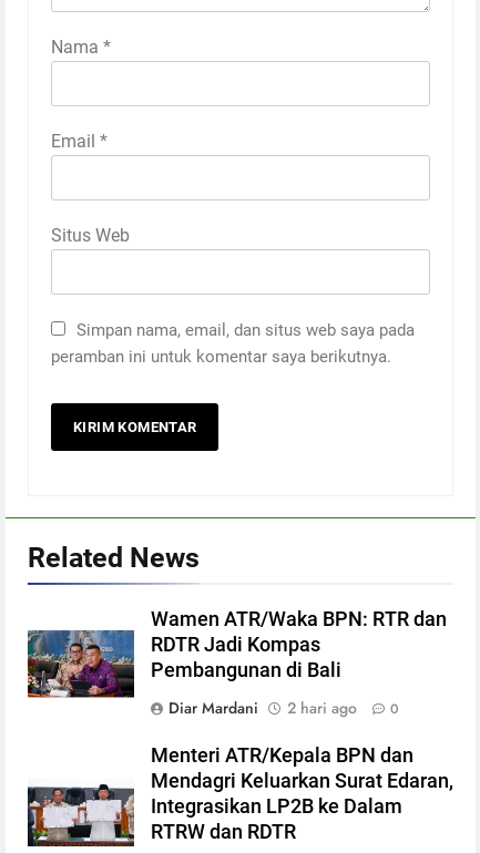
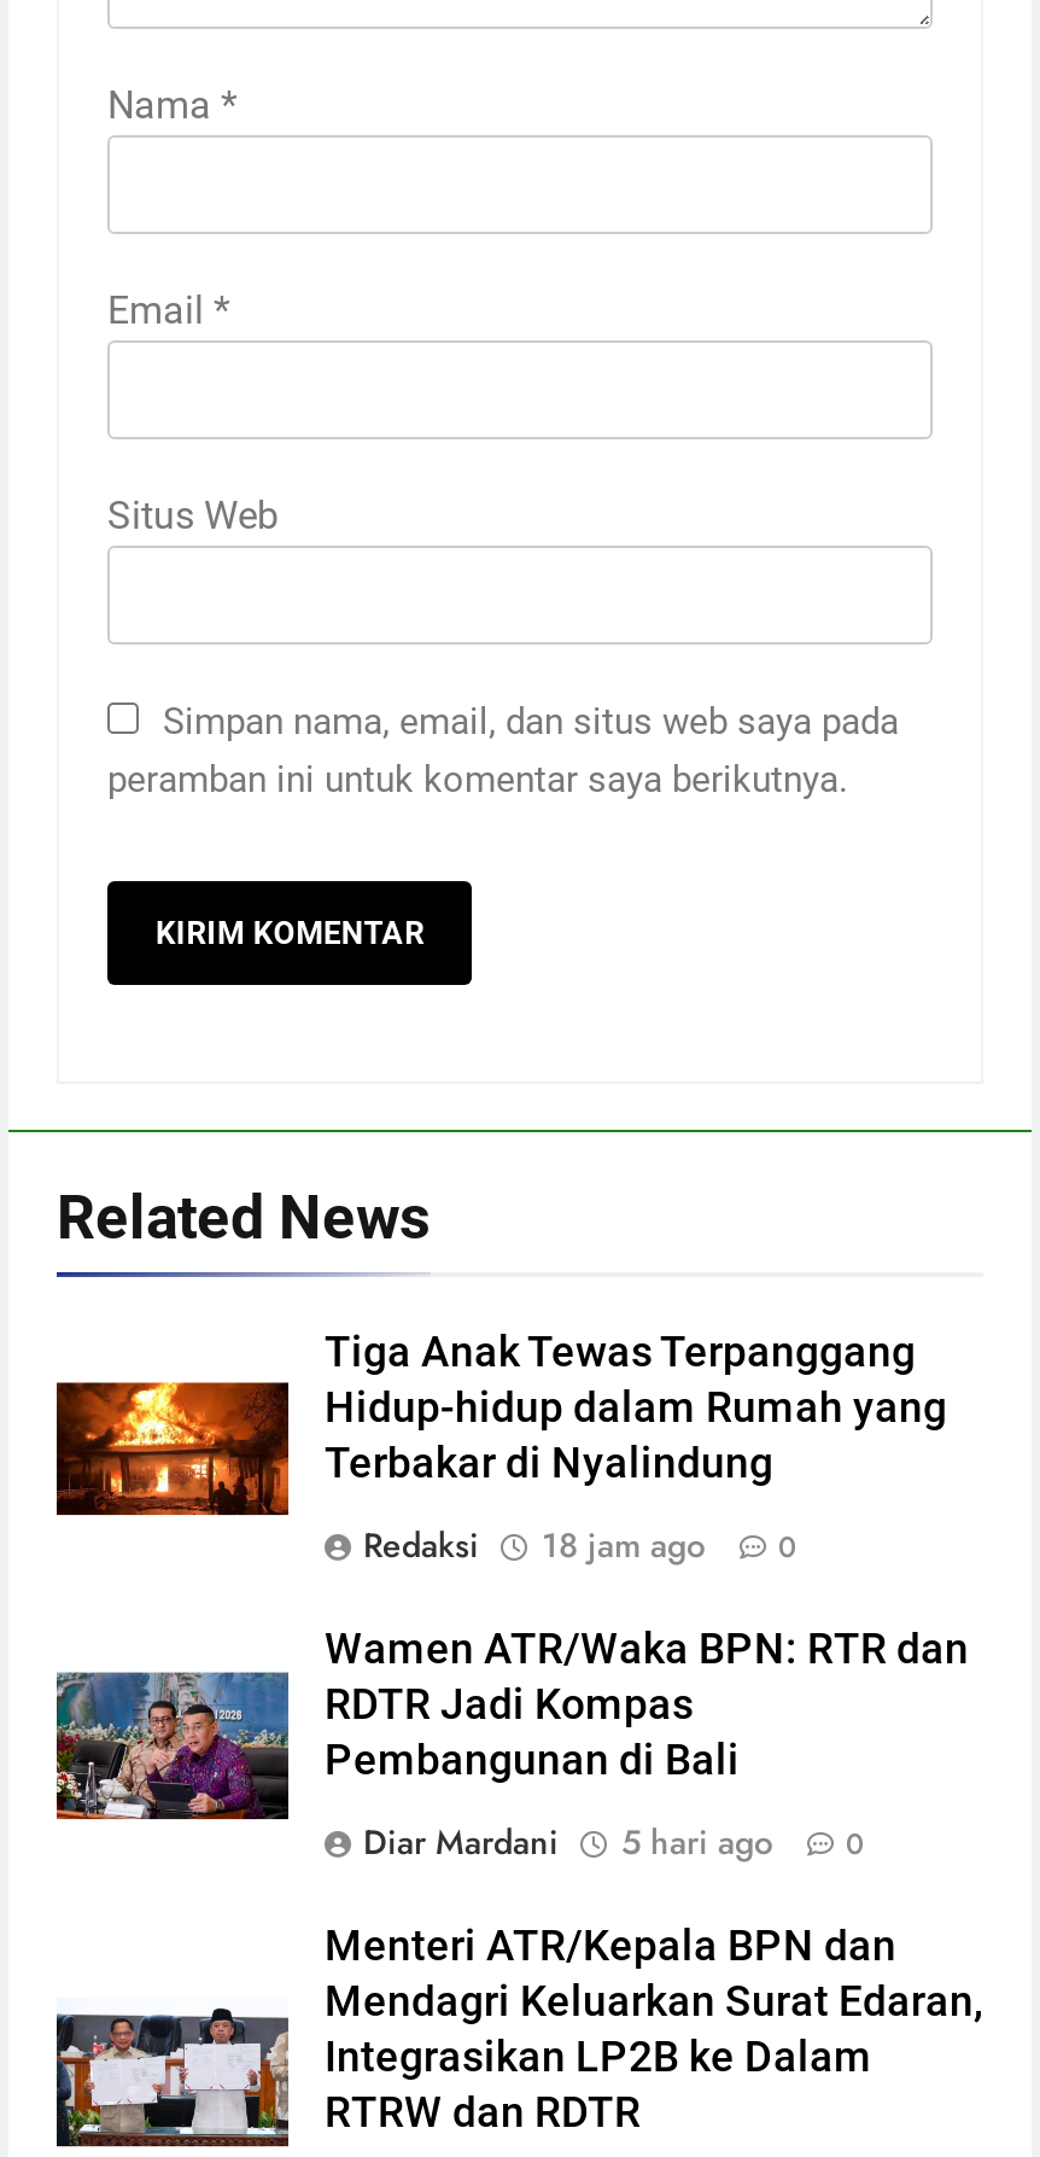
none -> [54,1328,947,1569] [image] | Tiga Anak Tewas Terpanggang | Hidup-hidup dalam Rumah yang | Terbakar di Nyalindung | Redaksi | 18 jam ago | 0
[168,697,399,719] Diar Mardani 2 hari ago 0 -> [363,1818,865,1866] Diar Mardani 5 hari ago 0

